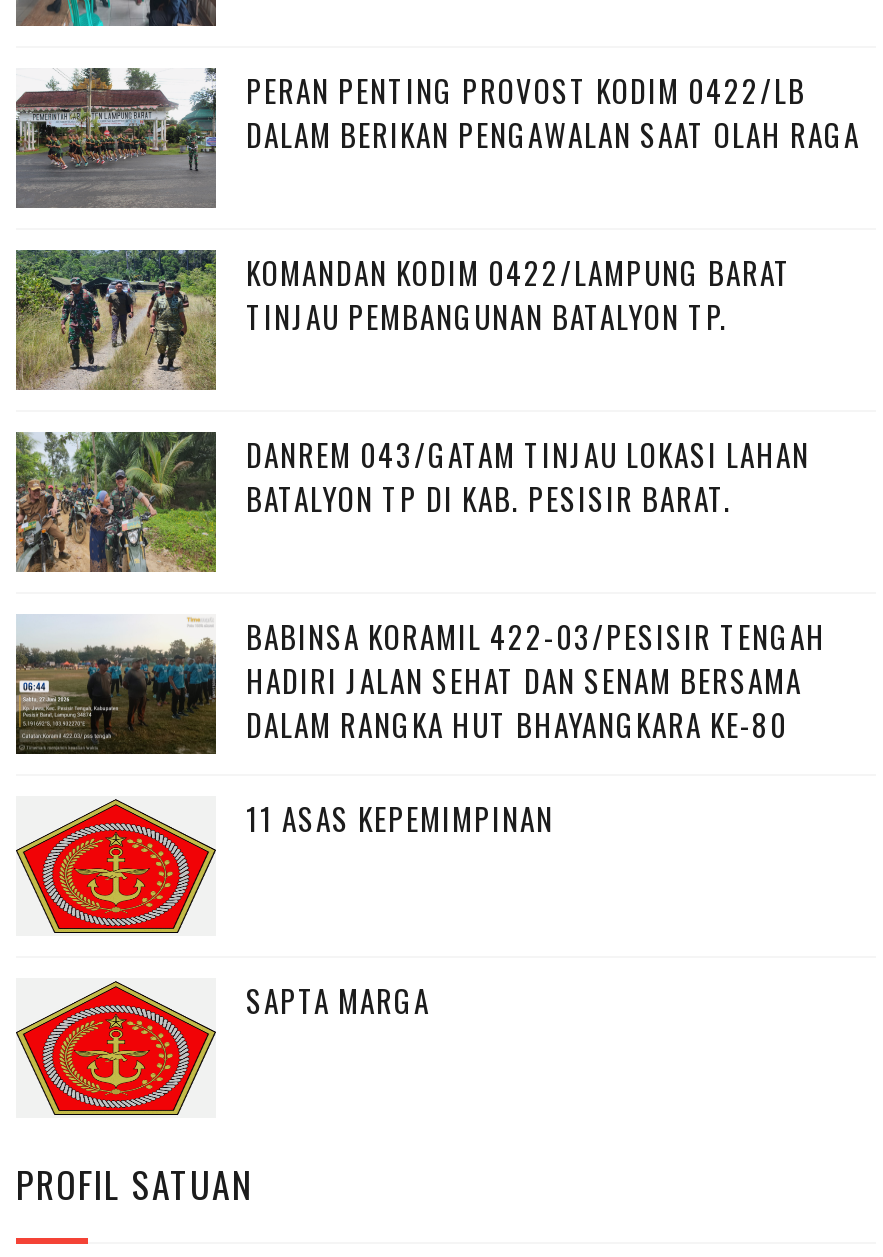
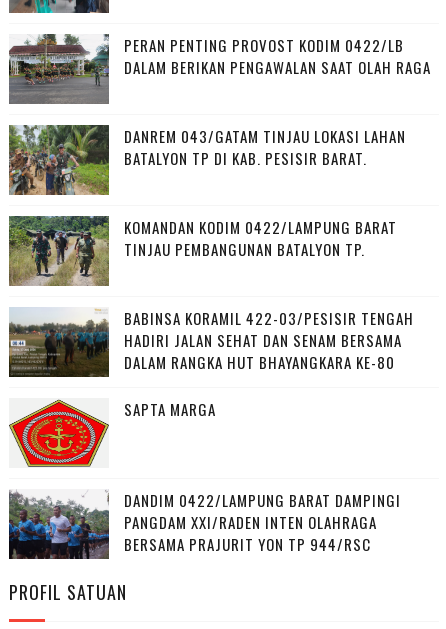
moved [20,248,792,390] -> [10,215,397,286]: [image] | KOMANDAN KODIM 0422/LAMPUNG BARAT | TINJAU PEMBANGUNAN BATALYON TP.
moved [12,428,810,576] -> [7,123,406,197]: [image] | DANREM 043/GATAM TINJAU LOKASI LAHAN | BATALYON TP DI KAB. PESISIR BARAT.
[246,797,554,841] 11 ASAS KEPEMIMPINAN -> none
moved [20,979,430,1112] -> [11,398,216,465]: [image] | SAPTA MARGA
none -> [8,489,401,560] [image] | DANDIM 0422/LAMPUNG BARAT DAMPINGI | PANGDAM XXI/RADEN INTEN OLAHRAGA | BERSAMA PRAJURIT YON TP 944/RSC

